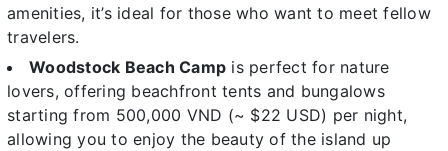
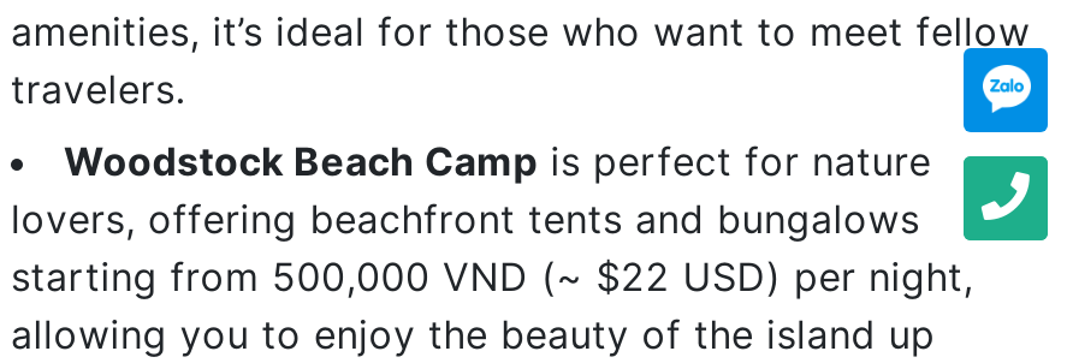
none -> [961,46,1050,135] [image]
none -> [961,154,1050,243] [image]

